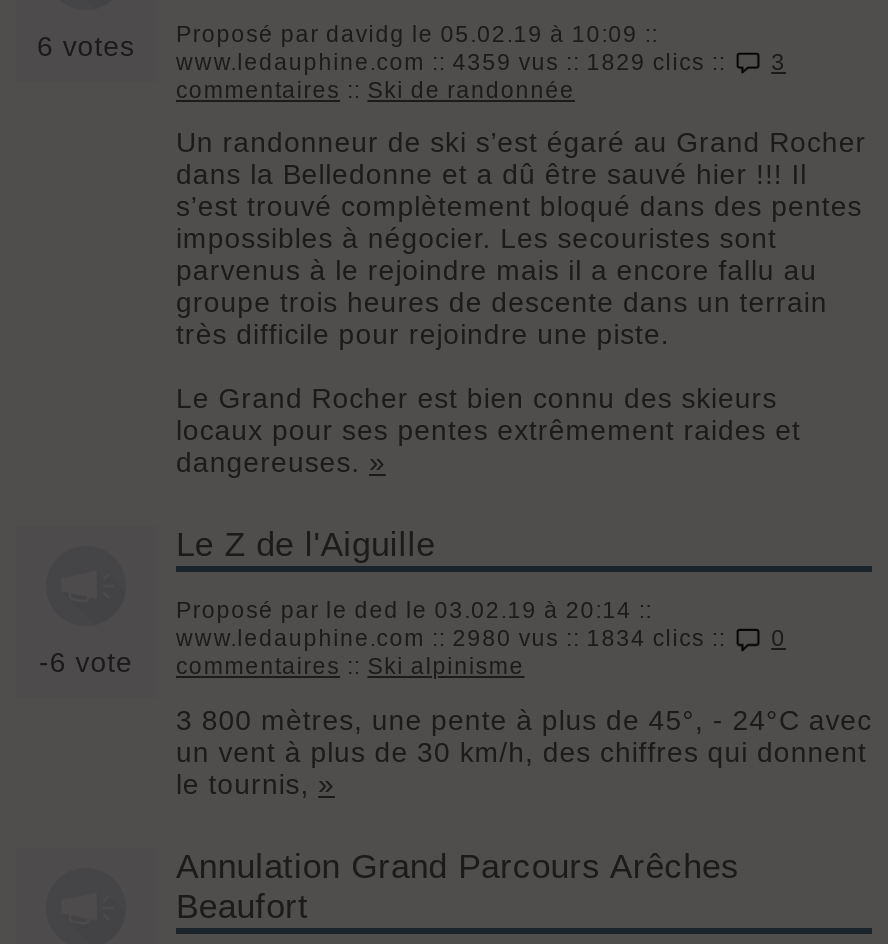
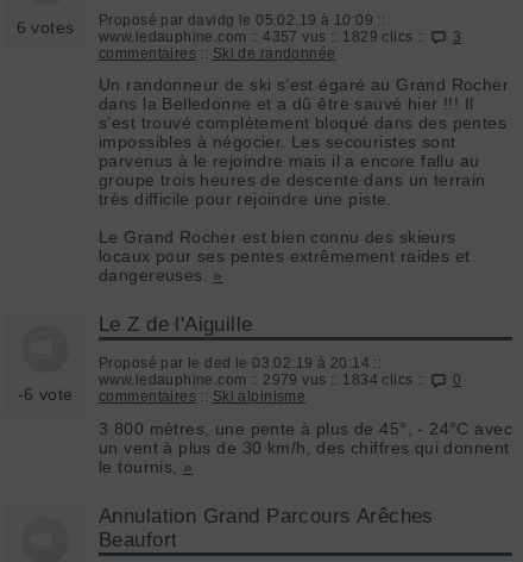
[176,47,732,73] www.ledauphine.com :: 4359 vus :: 1829 clics :: -> [99,28,429,44] www.ledauphine.com :: 4357 vus :: 1829 clics ::
[176,624,732,650] www.ledauphine.com :: 2980 vus :: 1834 clics :: -> [99,371,429,387] www.ledauphine.com :: 2979 vus :: 1834 clics ::

